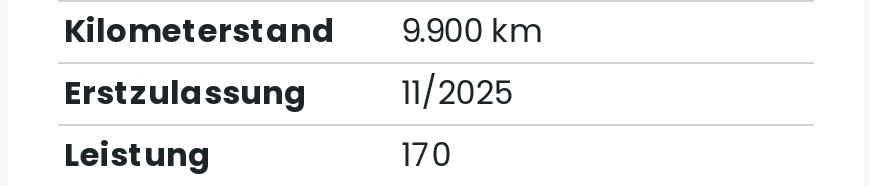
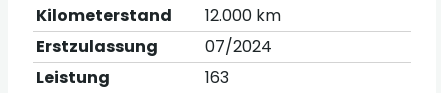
[64,7,542,53] Kilometerstand 9.900 km -> [36,4,281,27] Kilometerstand 12.000 km
[402,69,514,115] 11/2025 -> [205,35,272,58] 07/2024
[402,131,452,177] 170 -> [205,66,229,89] 163

